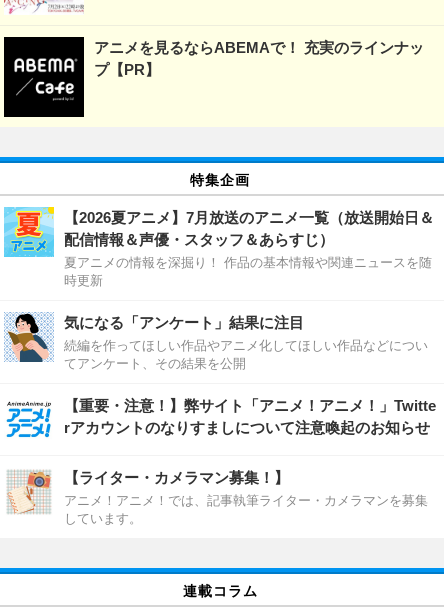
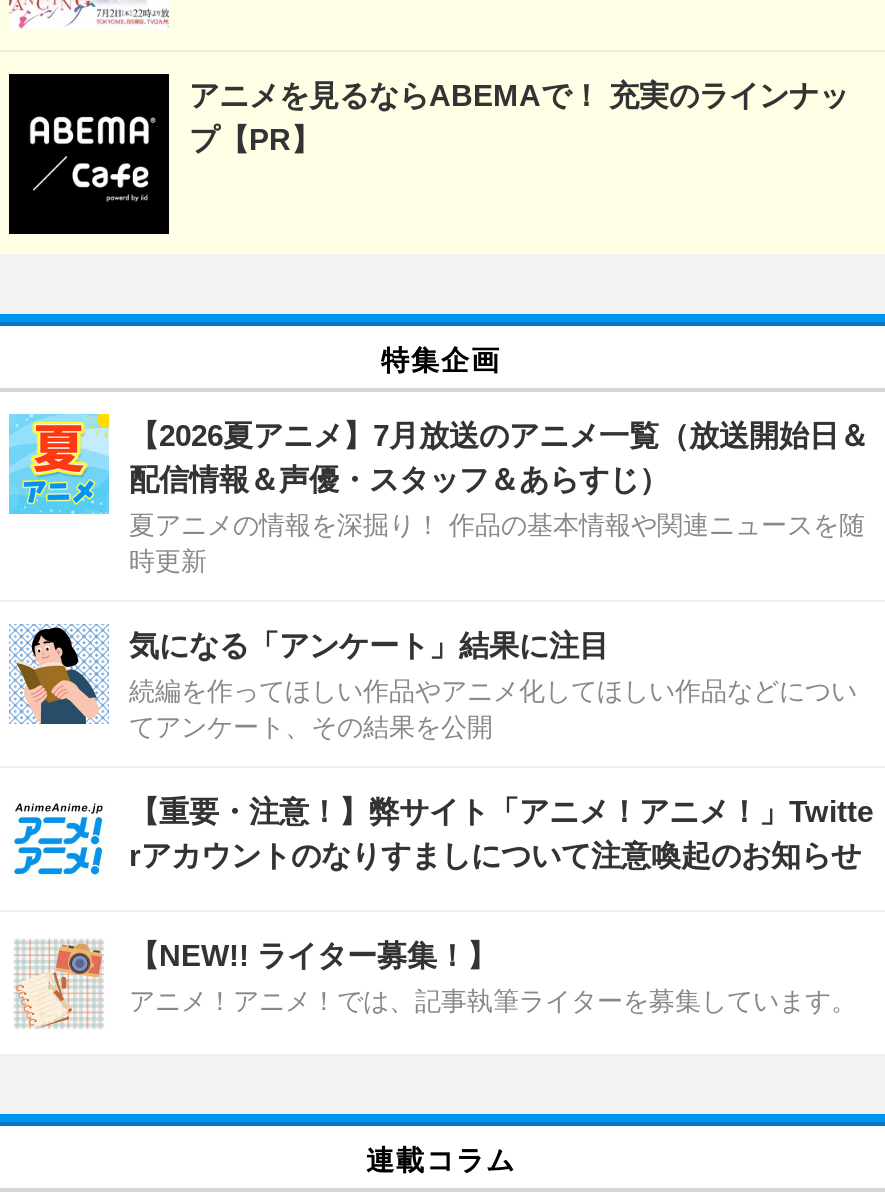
[64,469,428,526] 【ライター・カメラマン募集！】 | アニメ！アニメ！では、記事執筆ライター・カメラマンを募集 | しています。 -> [129,937,857,1015] 【NEW!! ライター募集！】 | アニメ！アニメ！では、記事執筆ライターを募集しています。

